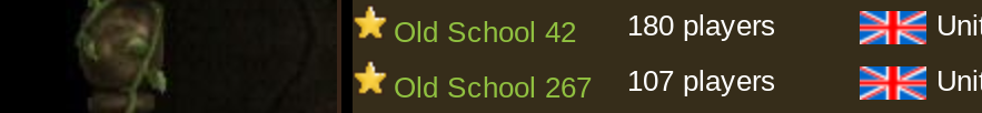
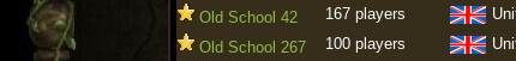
[394,9,776,49] Old School 42 180 players -> [199,5,405,26] Old School 42 167 players
[394,64,776,104] Old School 267 107 players -> [199,35,405,56] Old School 267 100 players

